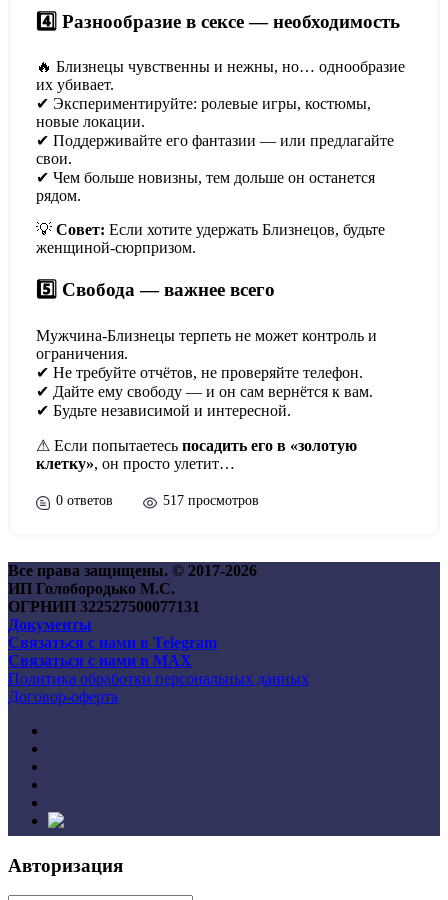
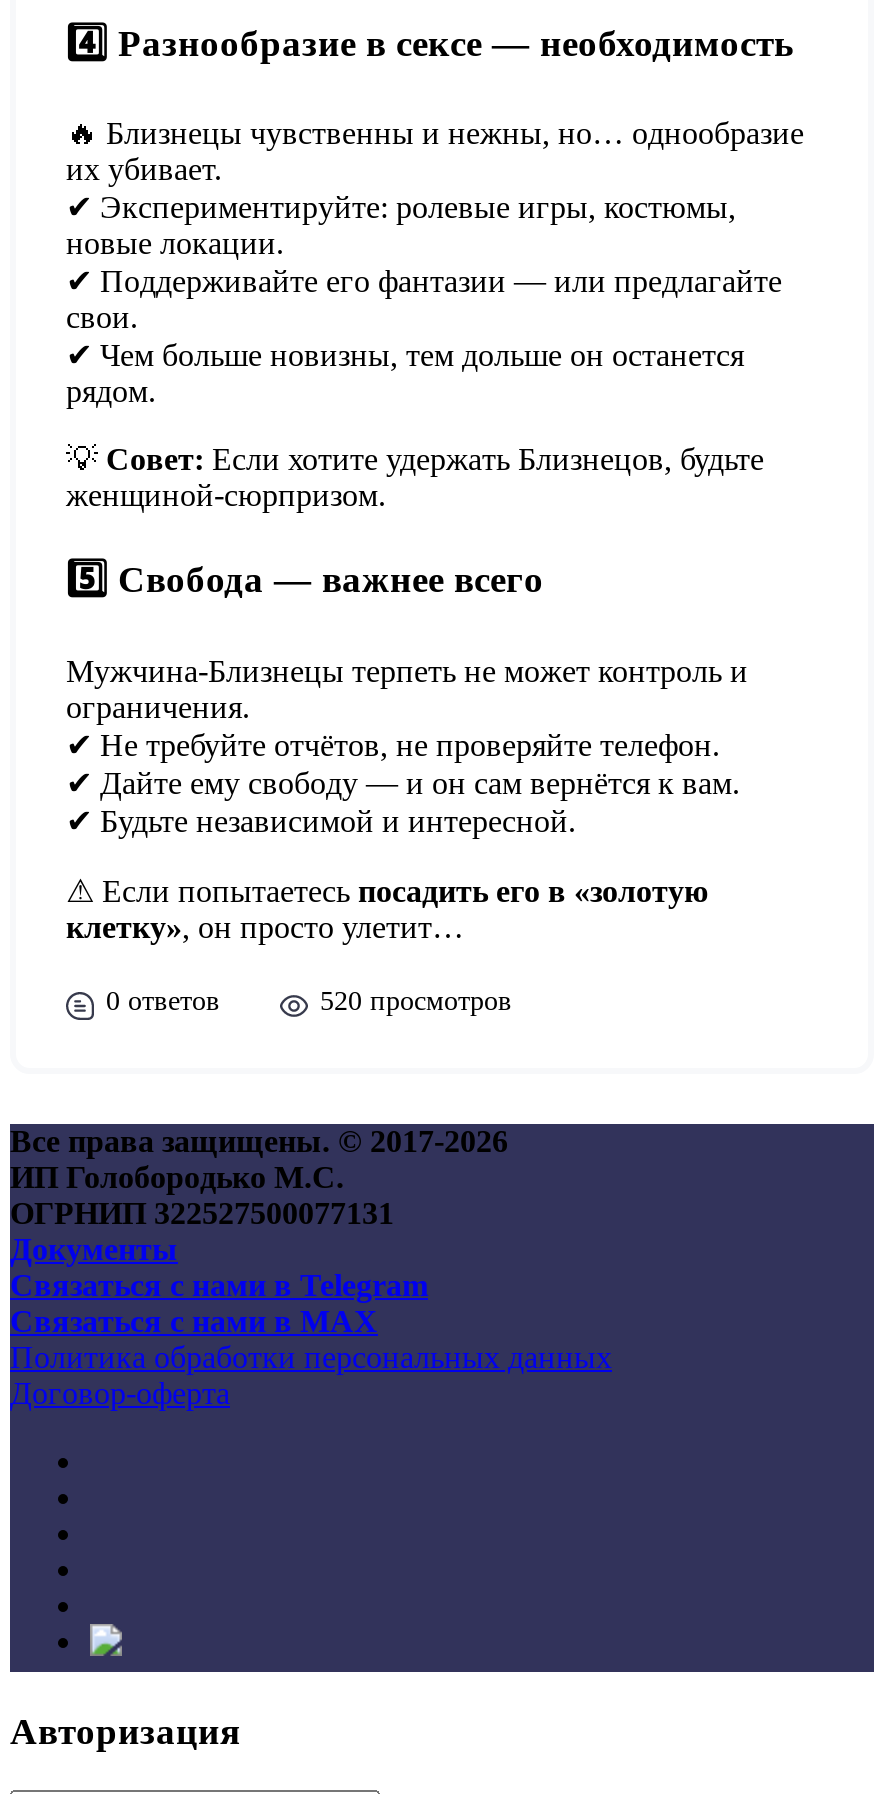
[163,493,259,508] 517 просмотров -> [320,986,512,1016] 520 просмотров

